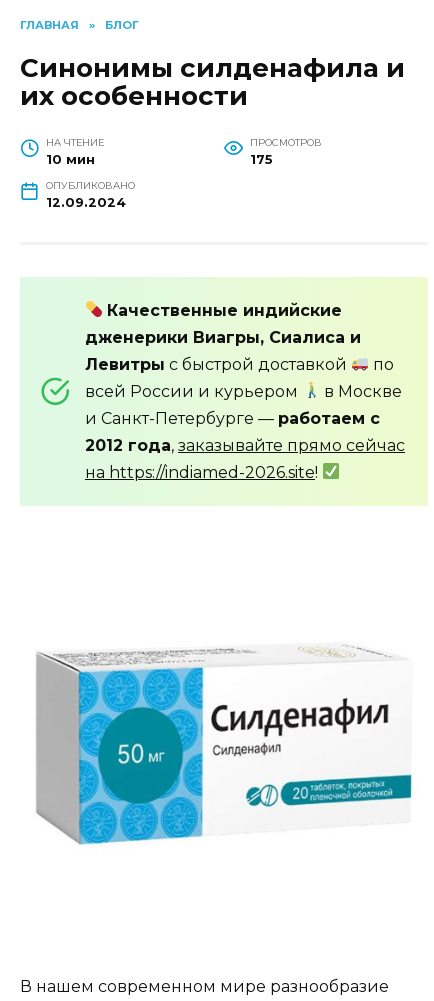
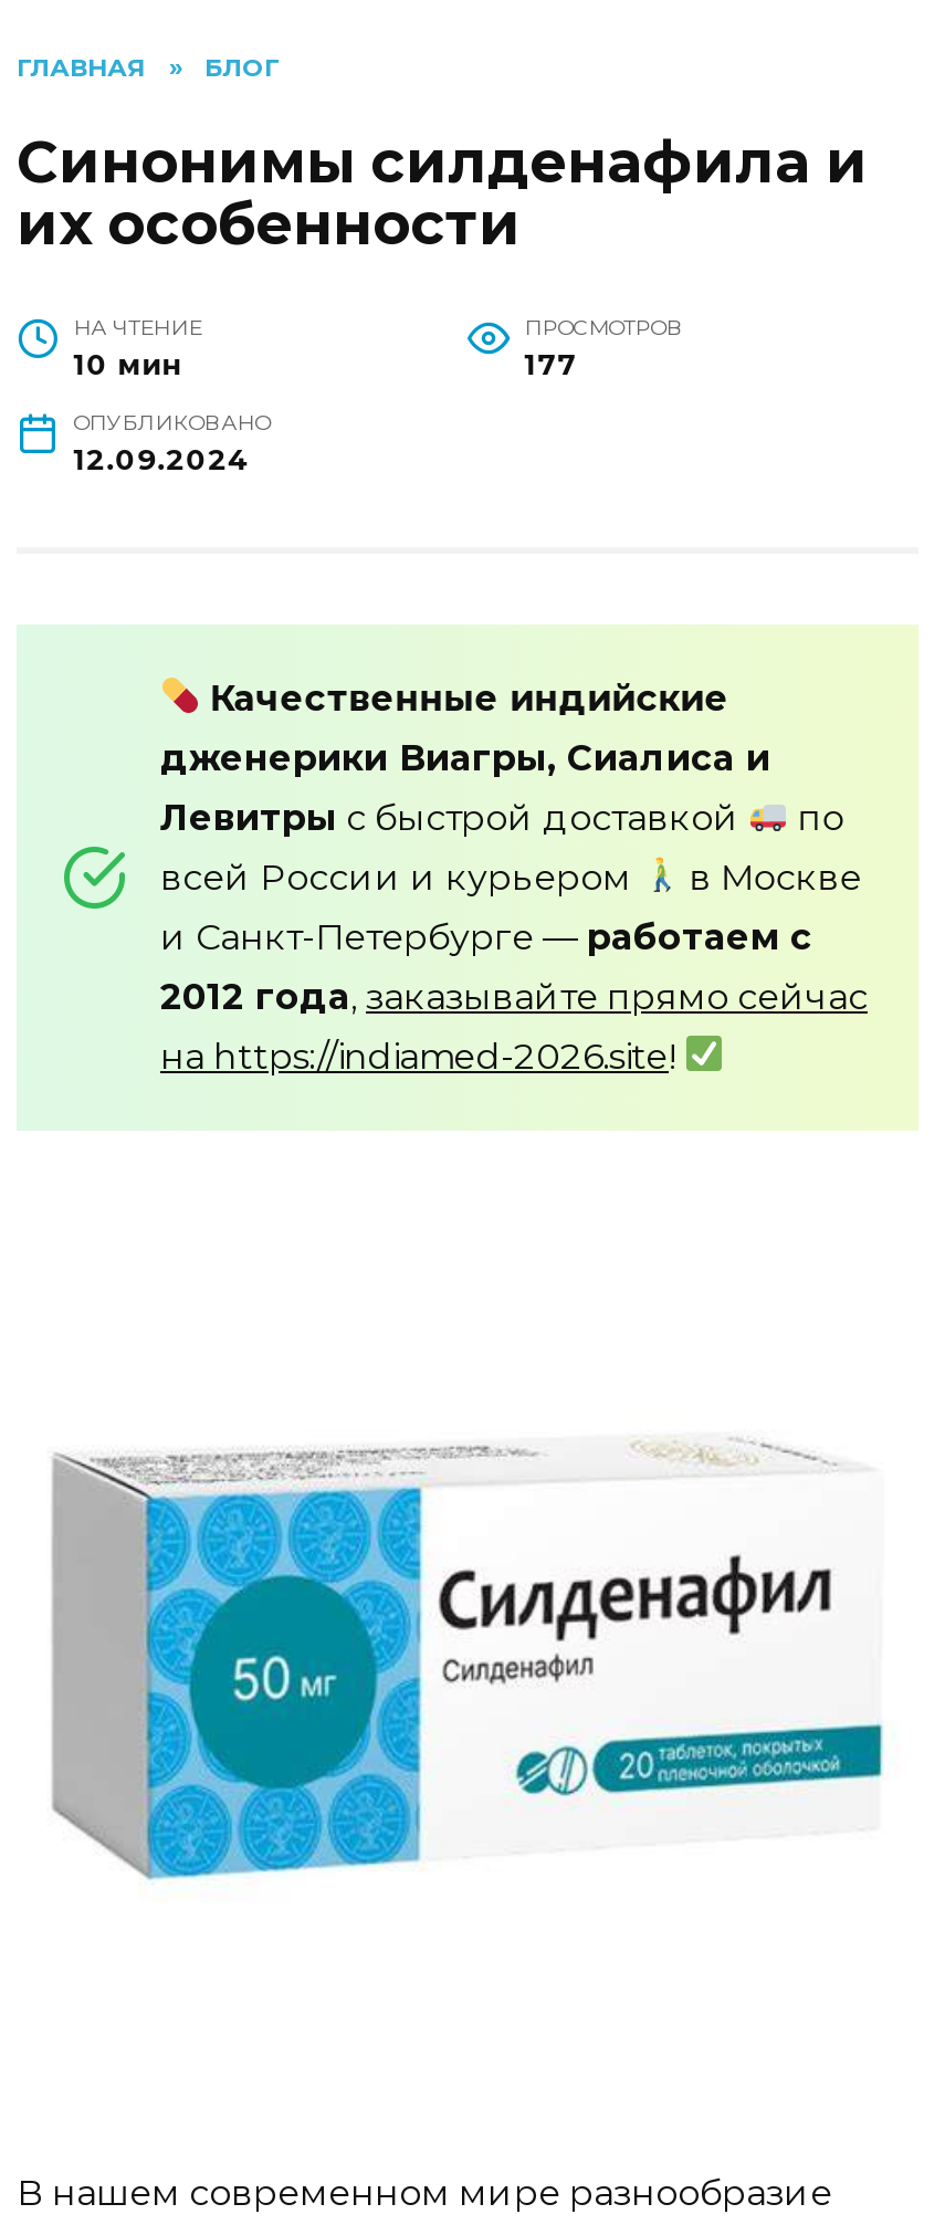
[250,152,273,167] 175 -> [524,348,577,381] 177

